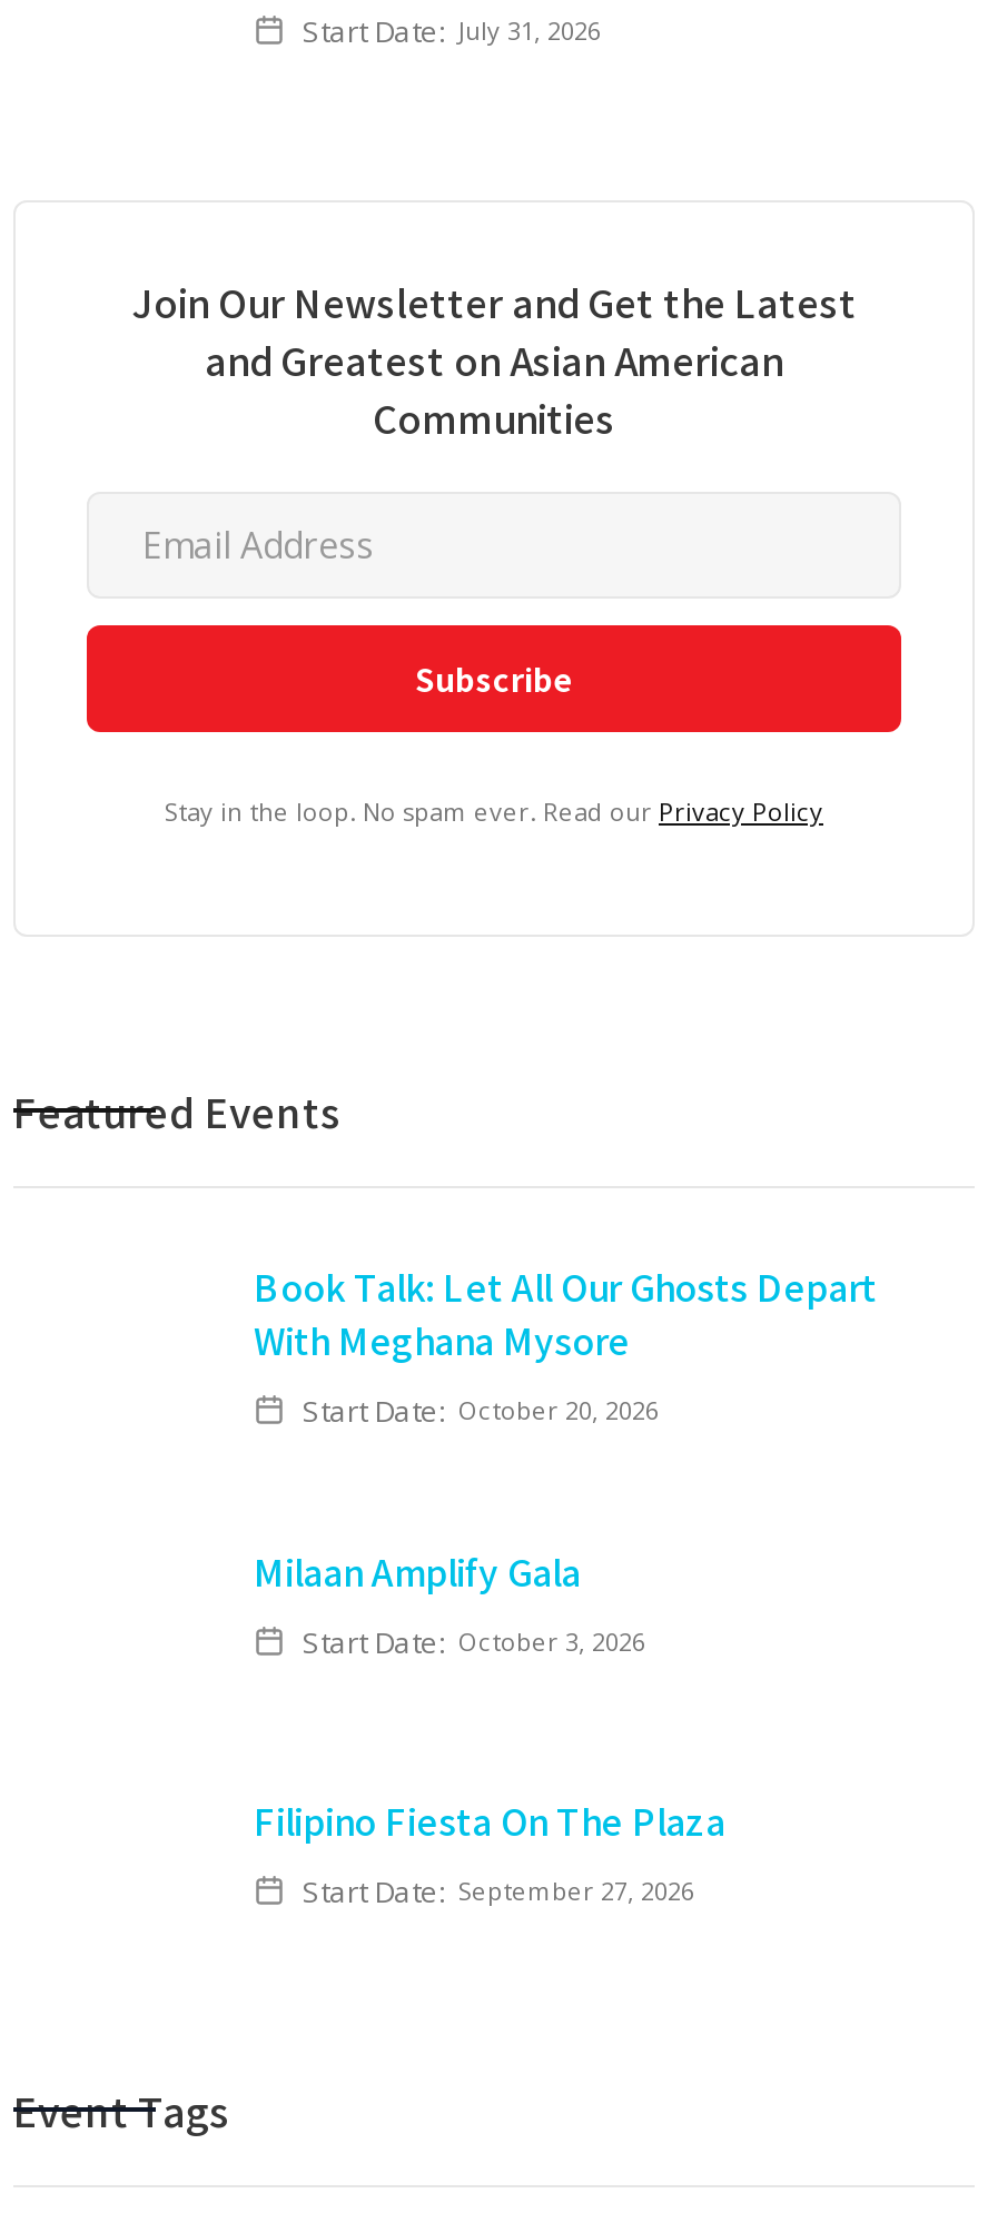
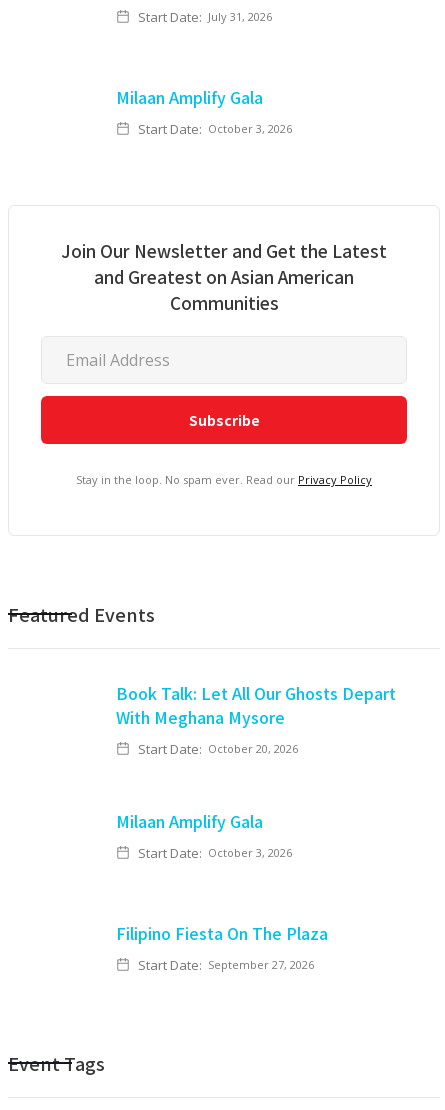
none -> [116,85,292,138] Milaan Amplify Gala | Start Date: October 3, 2026

